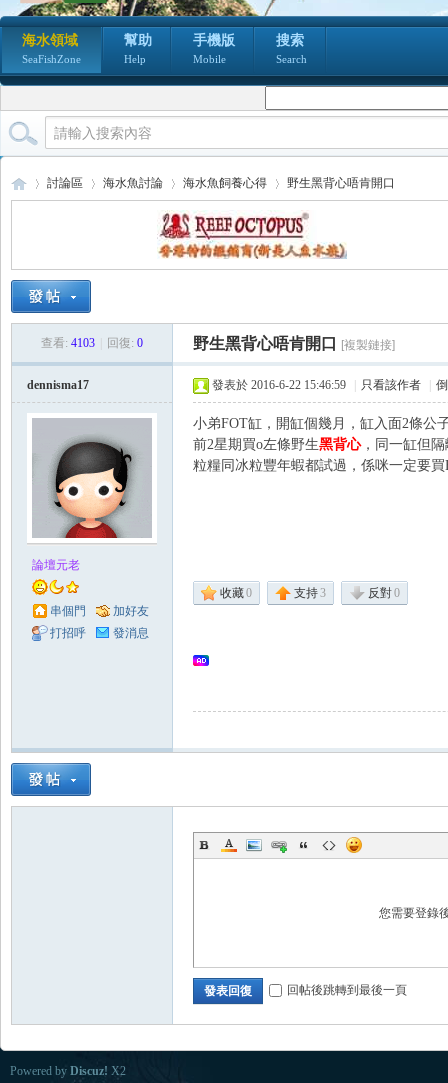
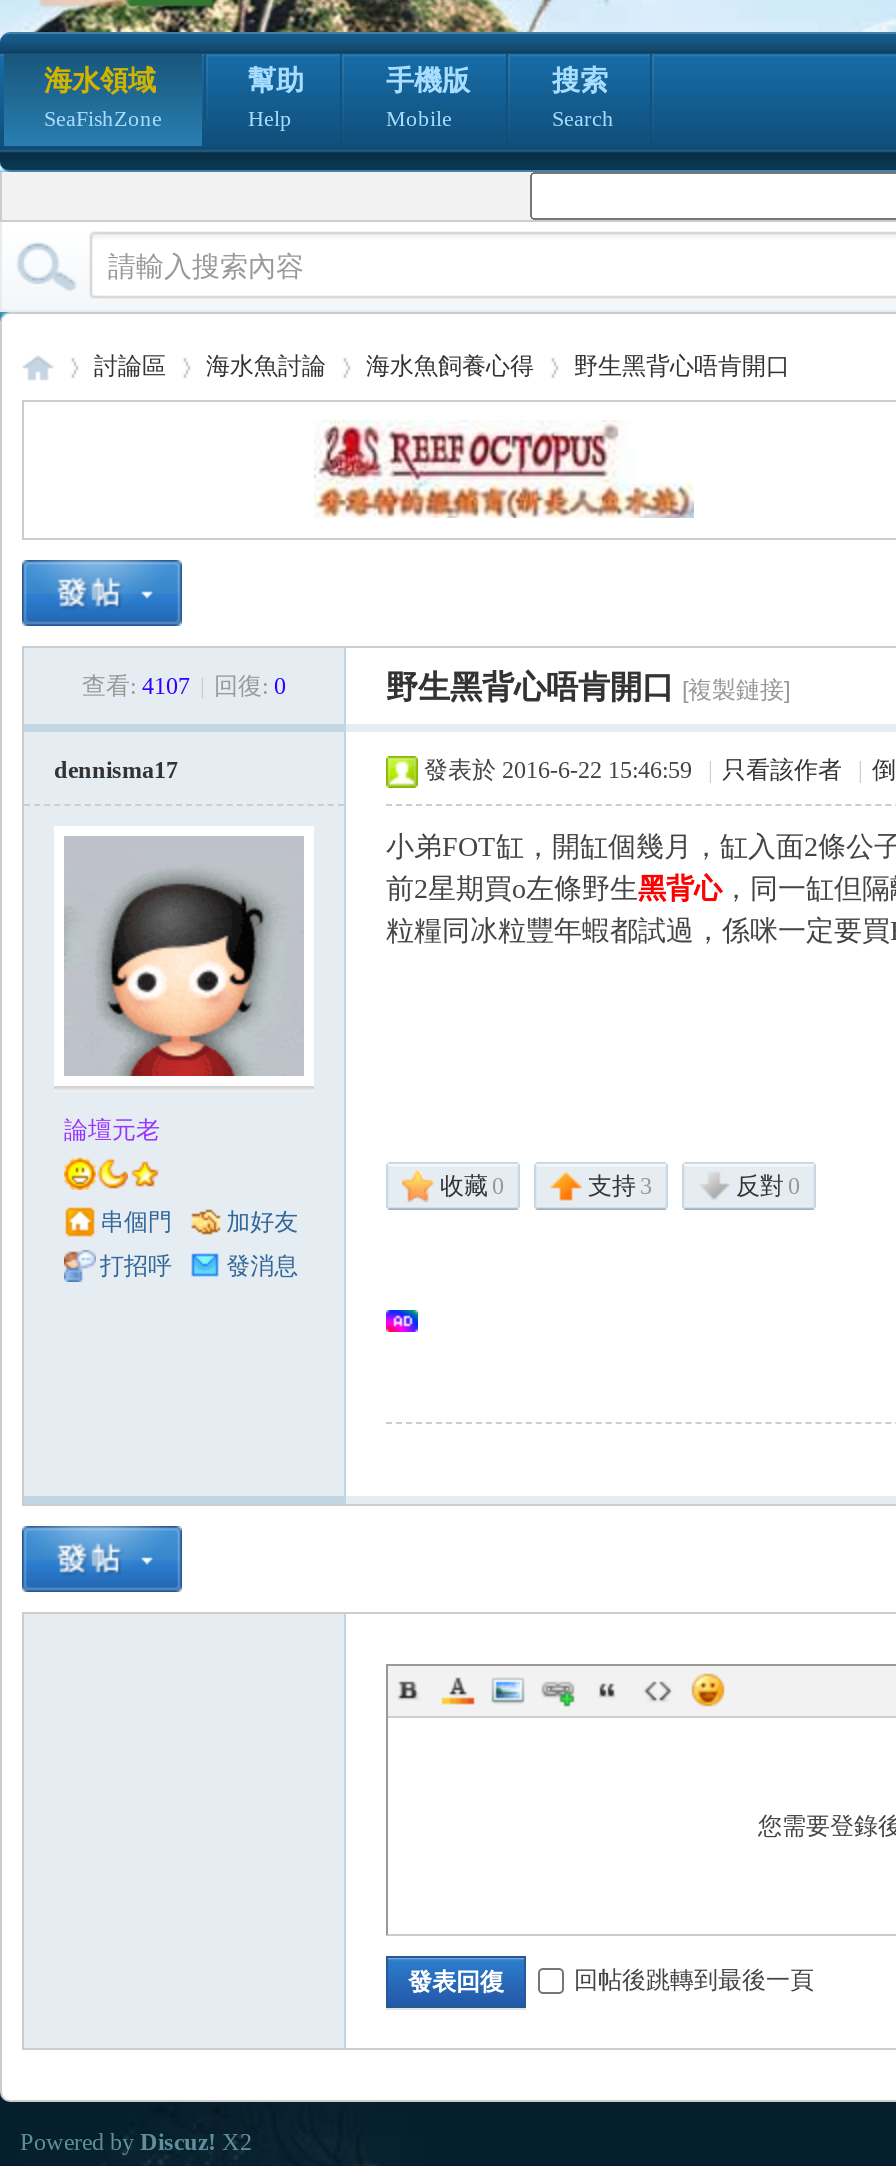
[41,336,143,350] 查看: 4103 回復: 0 -> [82,672,286,700] 查看: 4107 回復: 0

